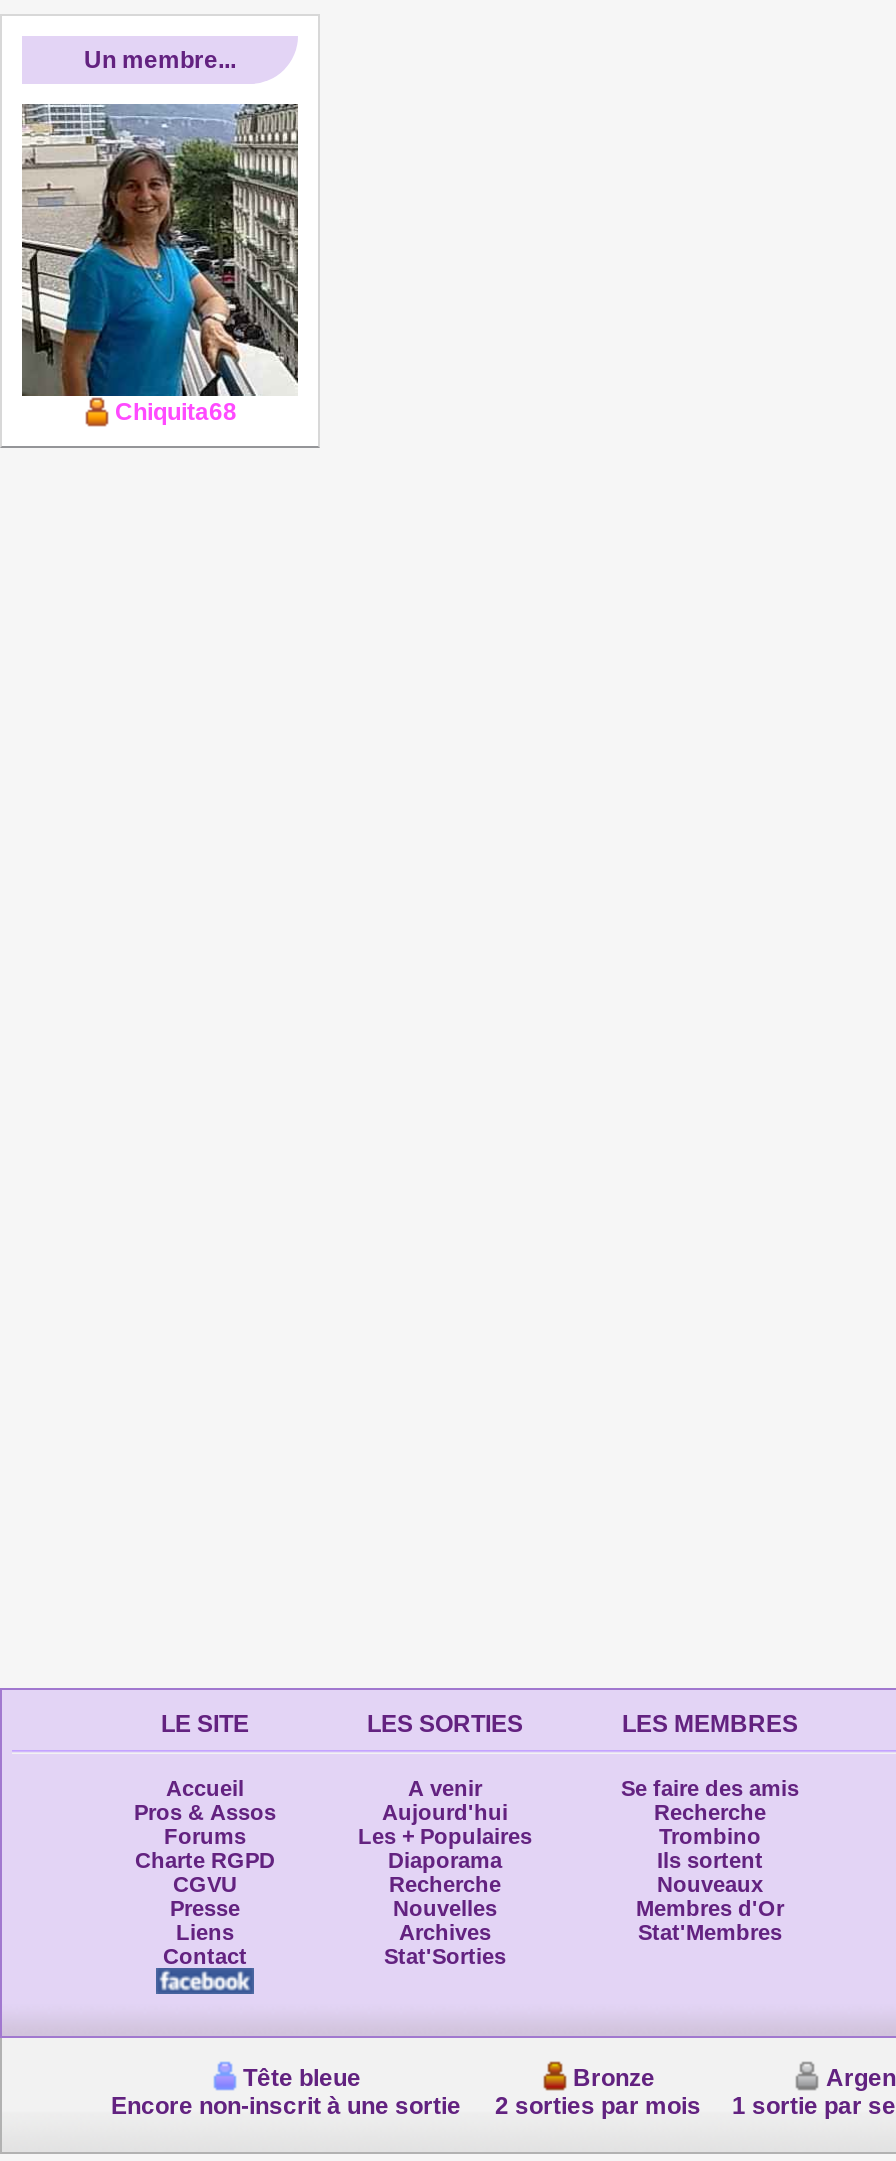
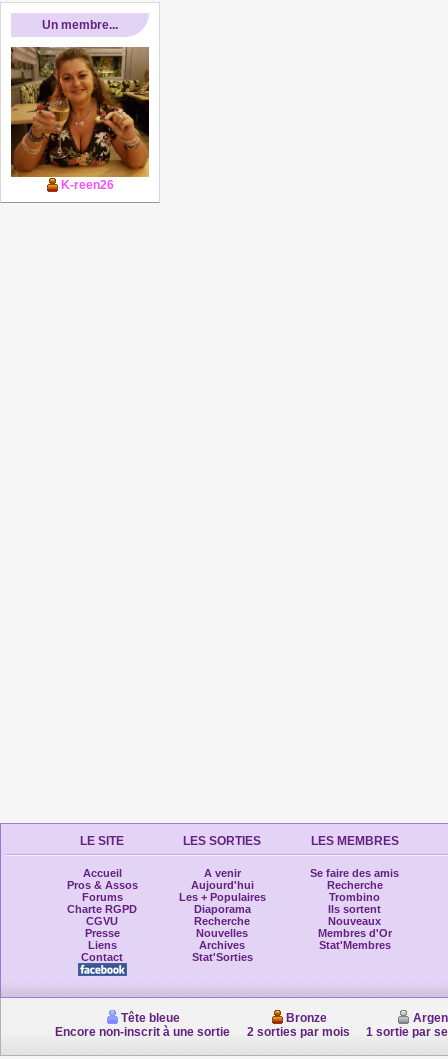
[20,102,300,425] [image] | Chiquita68 -> [11,46,150,192] [image] | K-reen26

